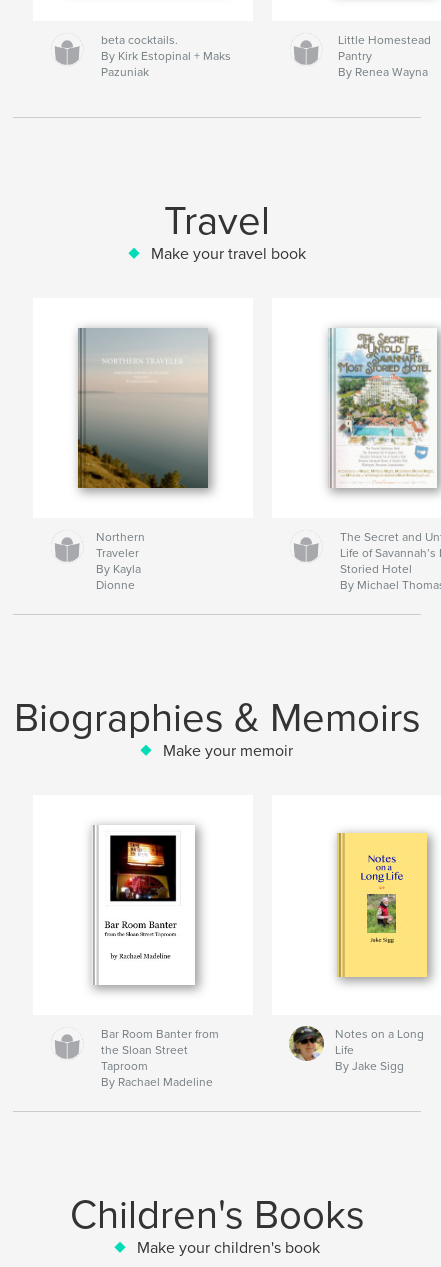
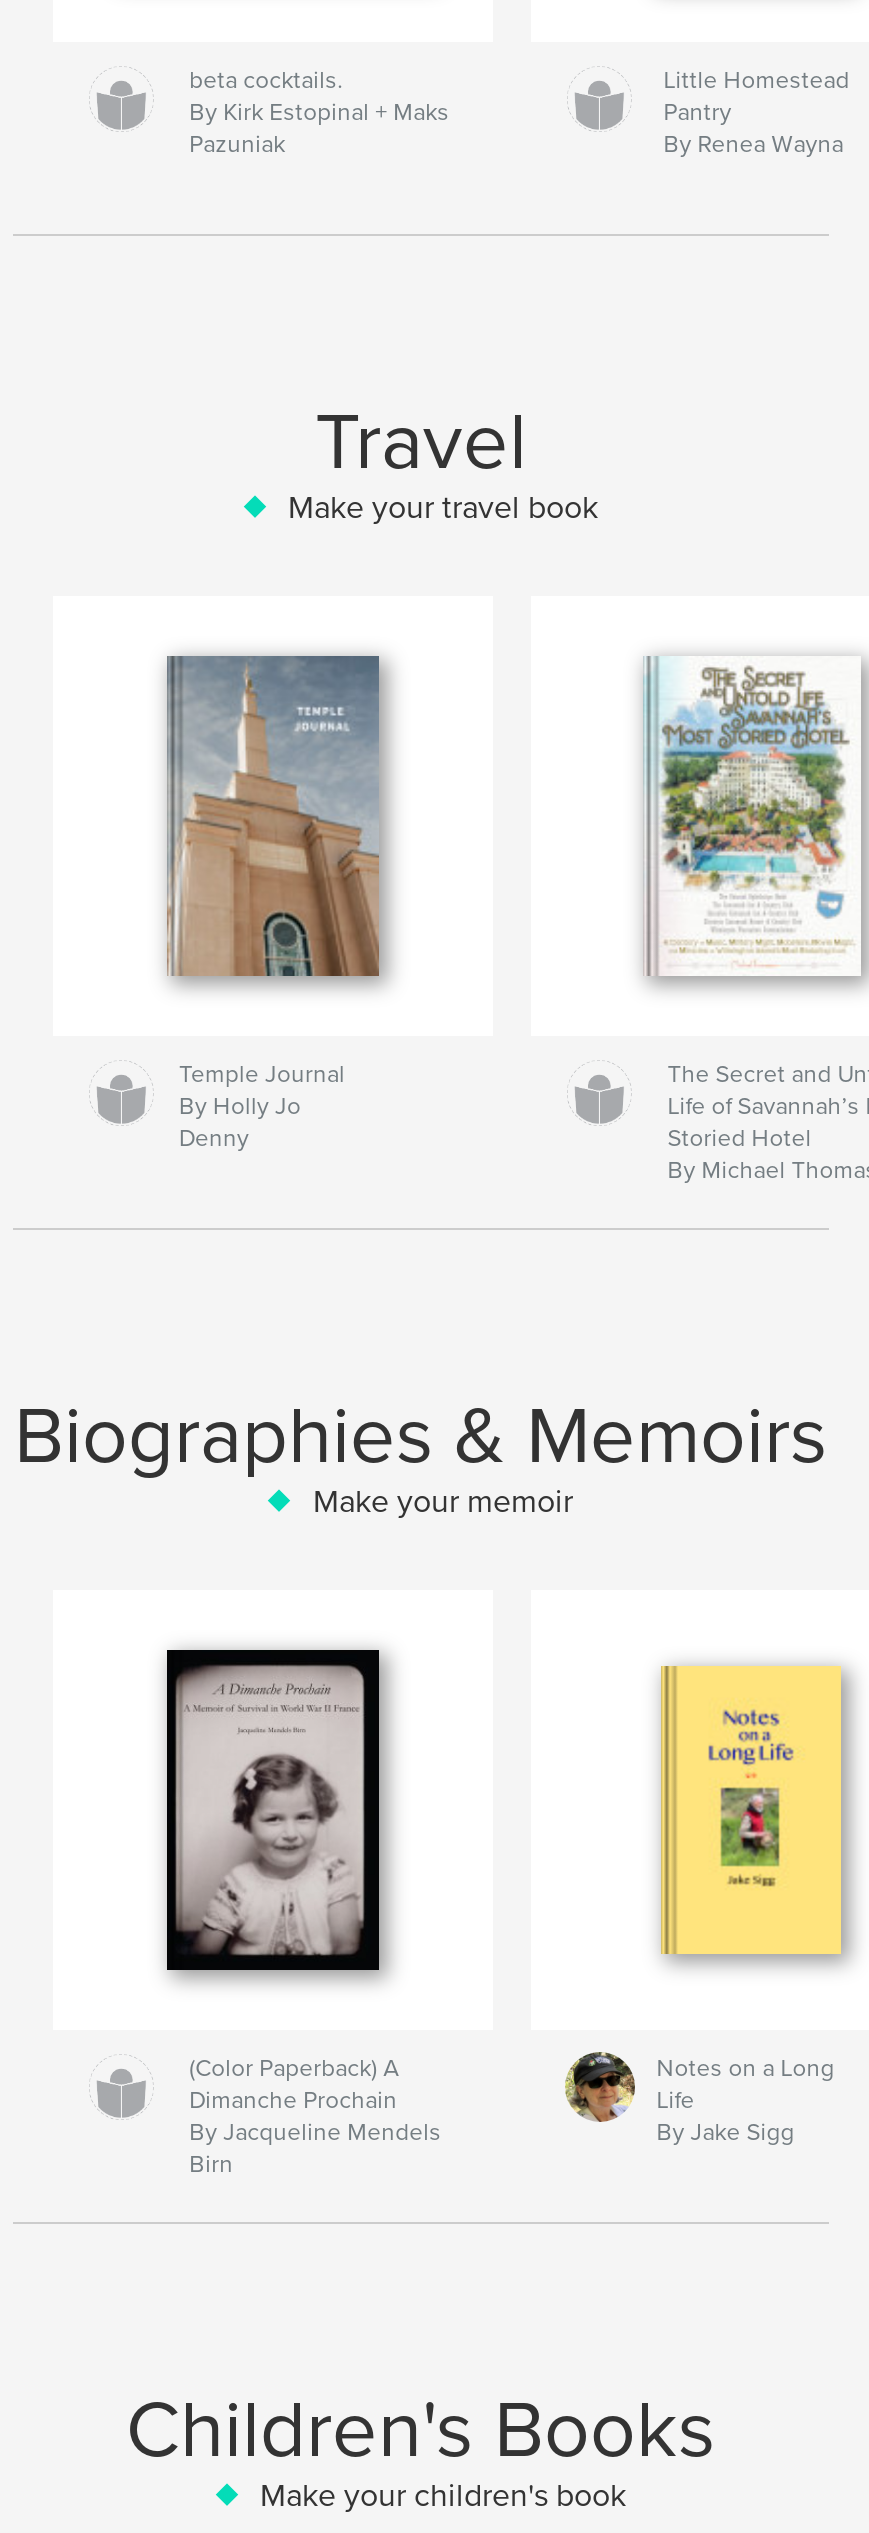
[76,327,215,592] [image] | Northern | Traveler | By Kayla | Dionne -> [141,656,415,1152] [image] | Temple Journal | By Holly Jo | Denny
[90,825,196,986] [image] -> [165,1648,381,1972] [image]
[101,1027,219,1089] Bar Room Banter from | the Sloan Street | Taproom | By Rachael Madeline -> [189,2054,441,2178] (Color Paperback) A | Dimanche Prochain | By Jacqueline Mendels | Birn

